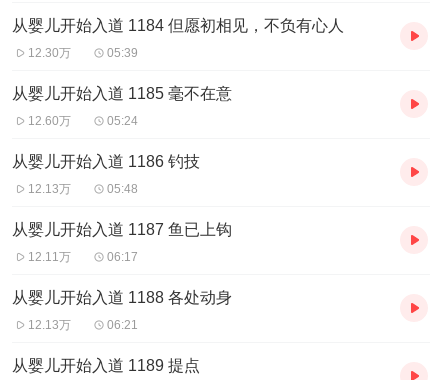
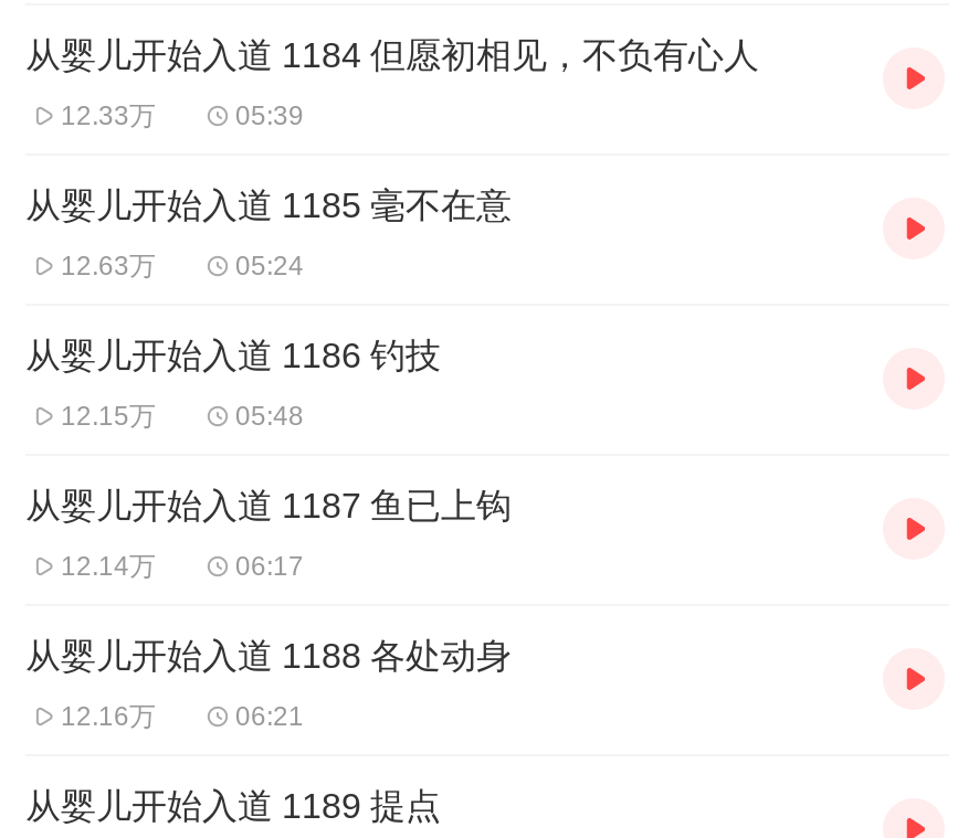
[28,46,71,60] 12.30万 -> [61,100,156,131] 12.33万
[28,114,71,128] 12.60万 -> [61,250,156,281] 12.63万
[28,182,71,196] 12.13万 -> [61,400,156,431] 12.15万
[28,250,71,264] 12.11万 -> [61,550,156,581] 12.14万
[28,318,71,332] 12.13万 -> [61,701,156,732] 12.16万

